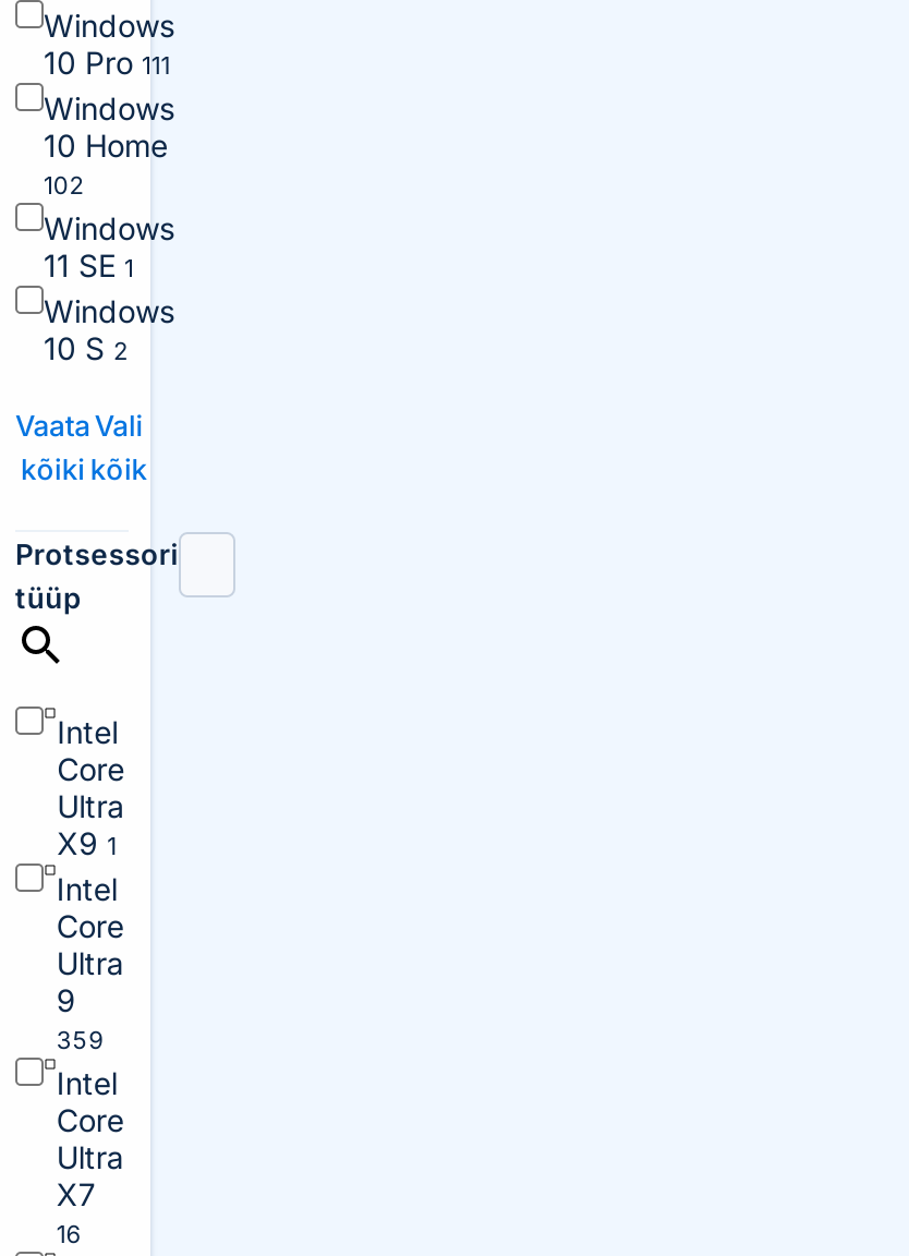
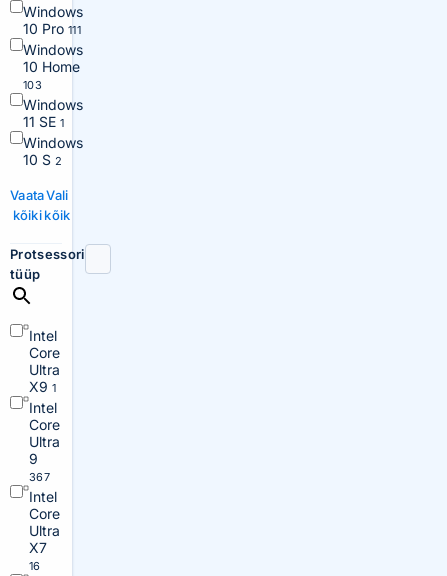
[44,170,85,201] 102 -> [23,78,42,92] 103
[56,1025,105,1055] 359 -> [29,470,50,484] 367

